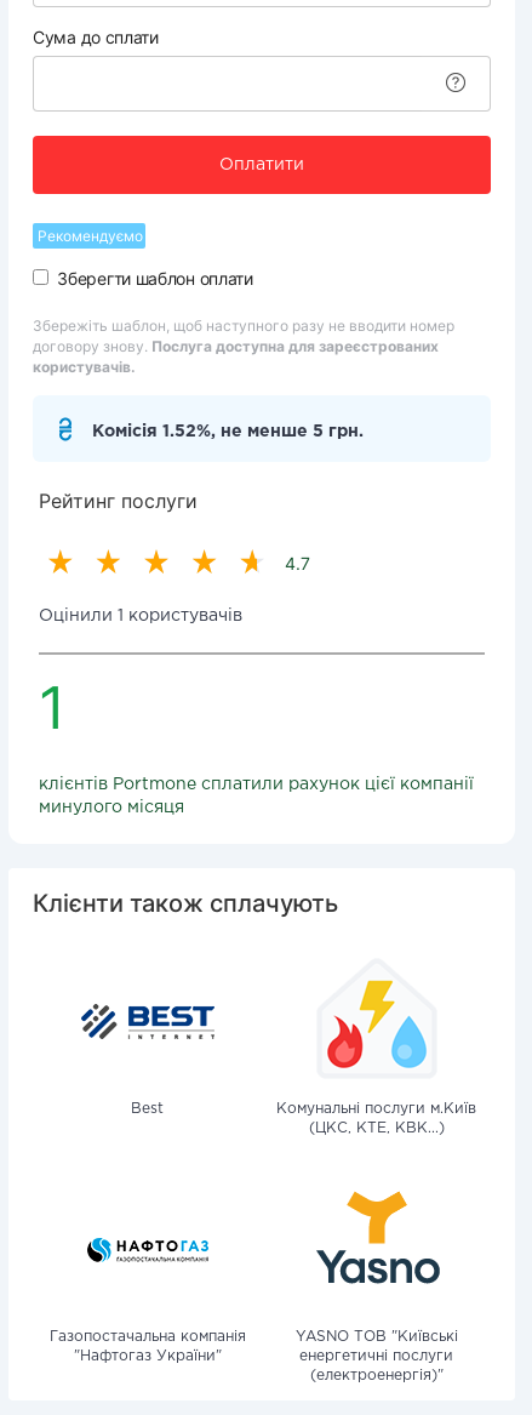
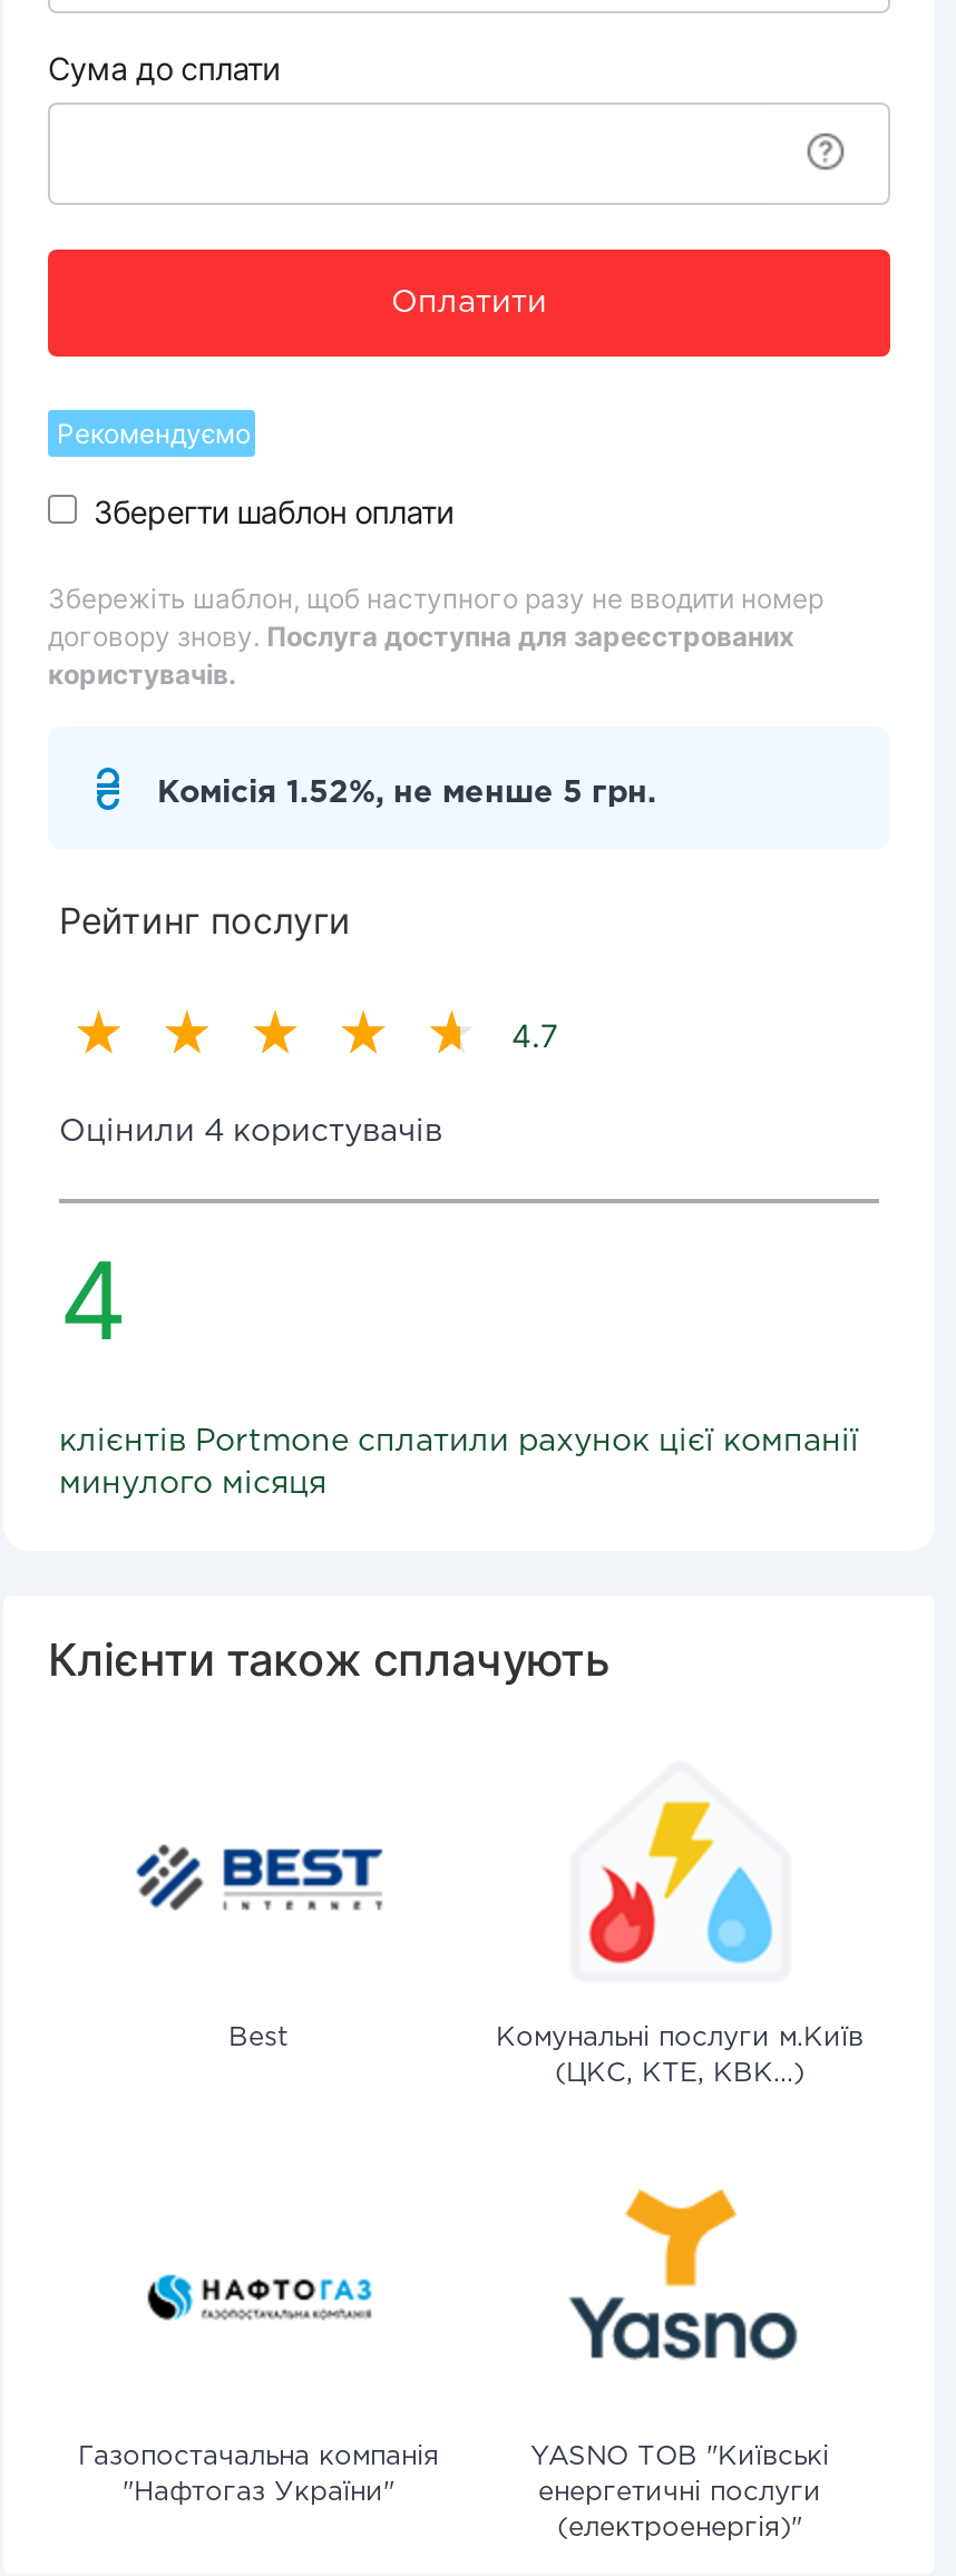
[39,609,242,623] Оцінили 1 користувачів -> [59,1119,442,1145] Оцінили 4 користувачів
[39,672,65,743] 1 -> [59,1235,128,1366] 4

